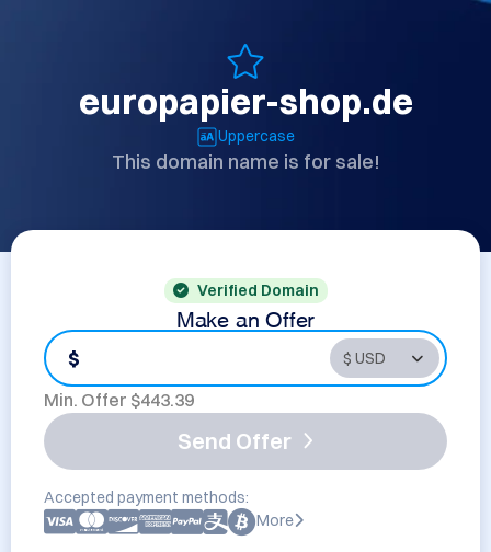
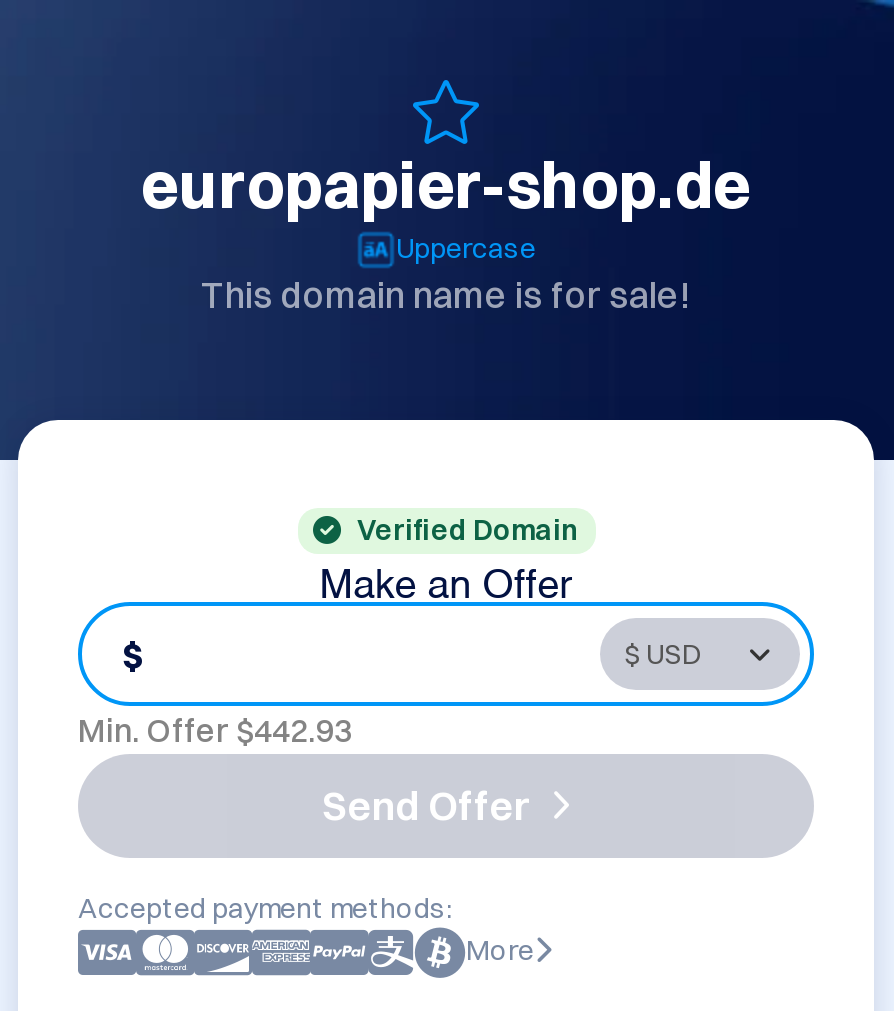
[44,389,194,411] Min. Offer $443.39 -> [78,710,352,750] Min. Offer $442.93

